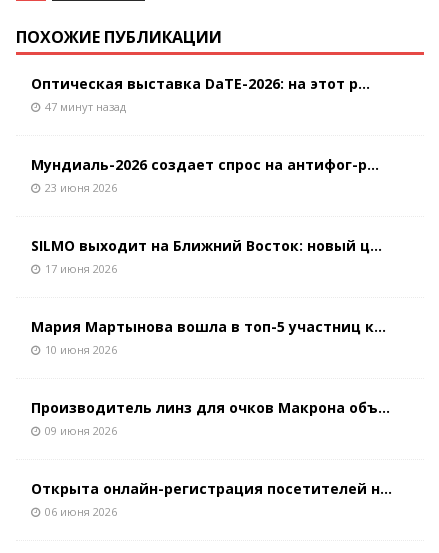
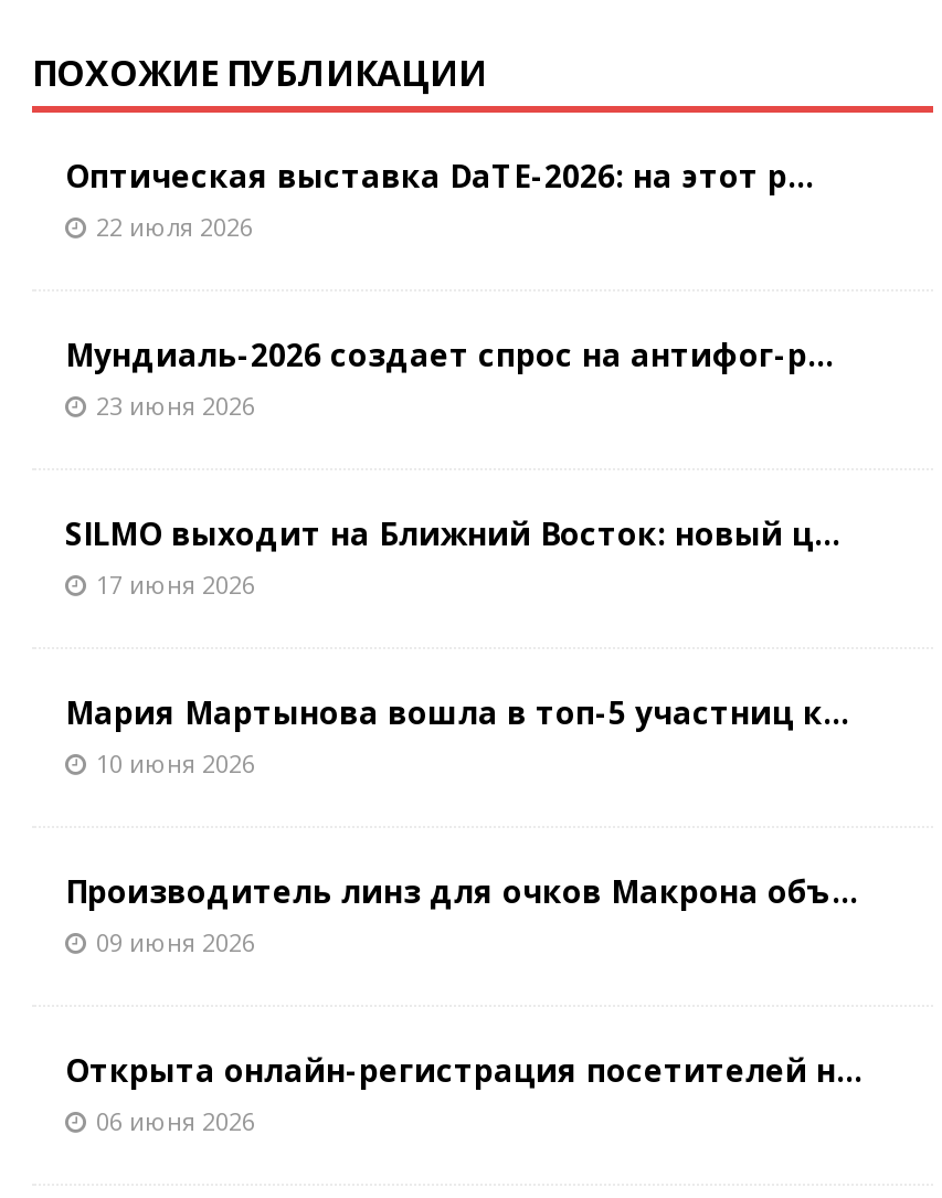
[45,98,126,113] 47 минут назад -> [96,211,253,244] 22 июля 2026

